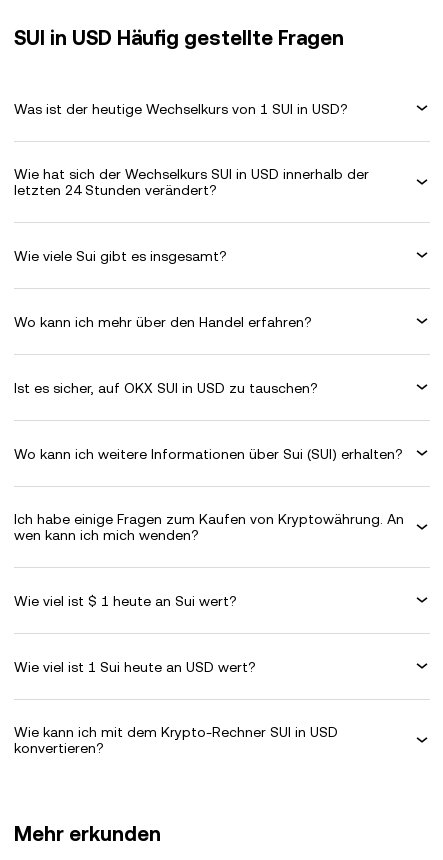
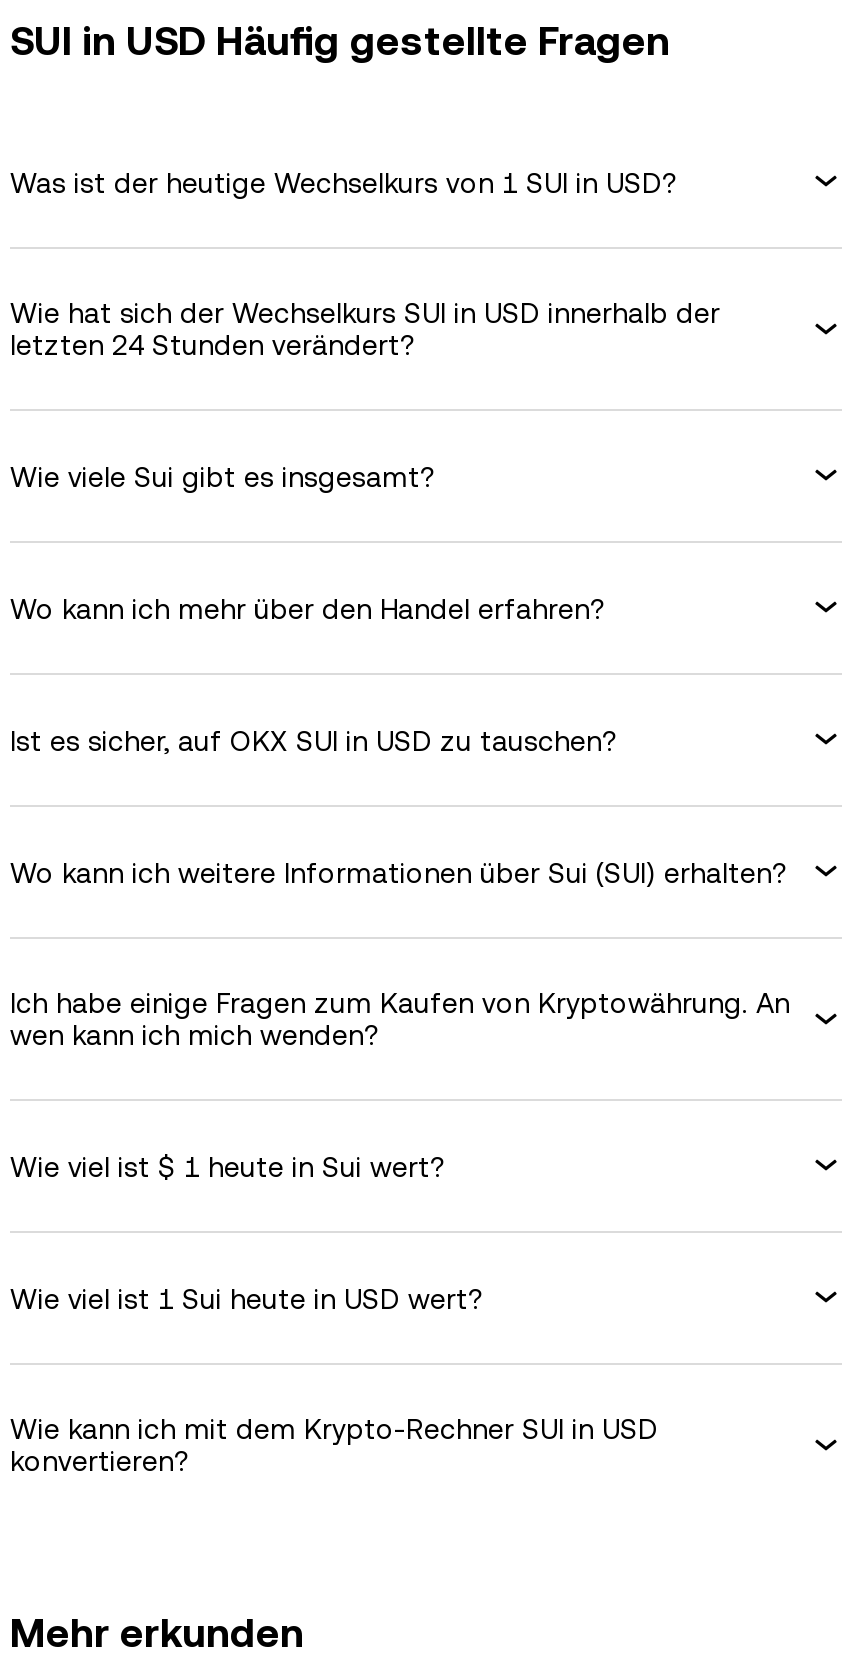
[14,592,237,608] Wie viel ist $ 1 heute an Sui wert? -> [10,1150,446,1182] Wie viel ist $ 1 heute in Sui wert?
[14,658,256,674] Wie viel ist 1 Sui heute an USD wert? -> [10,1282,484,1314] Wie viel ist 1 Sui heute in USD wert?

